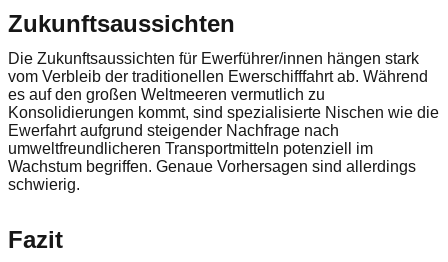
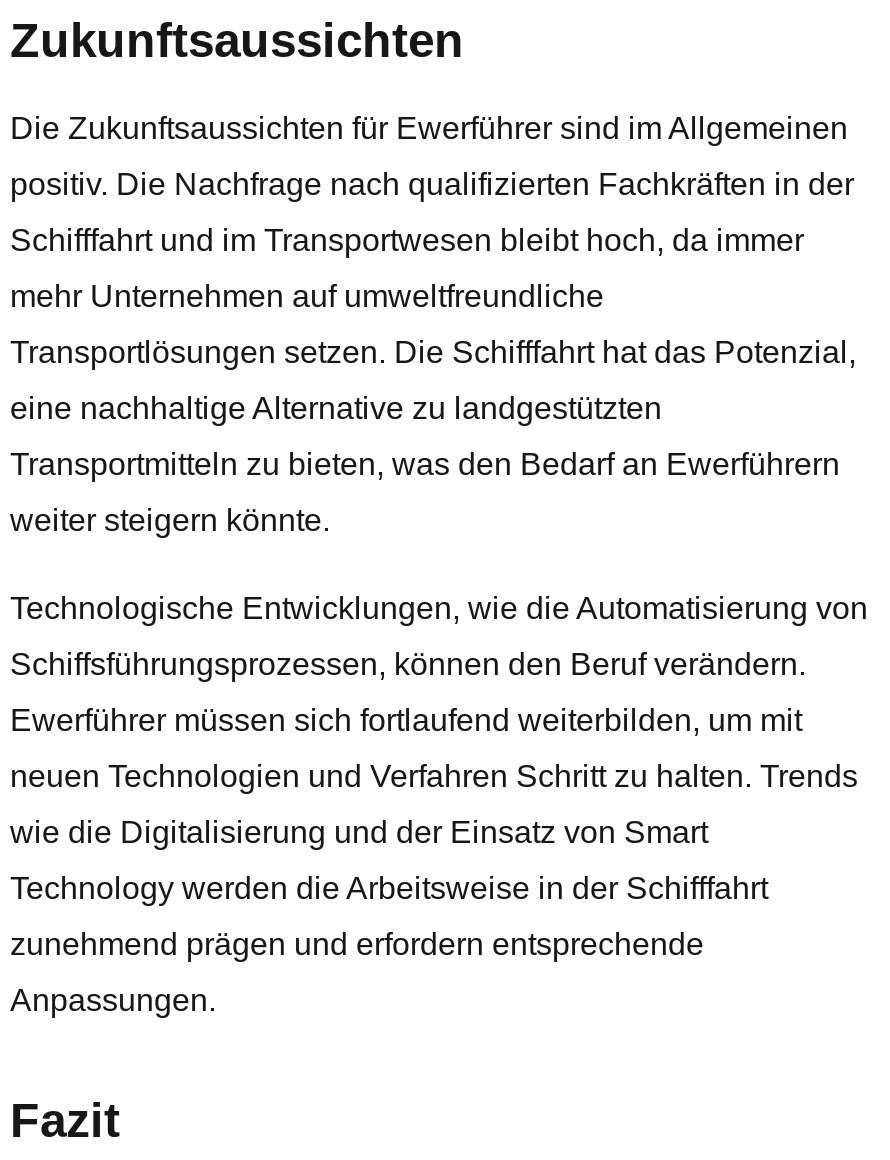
[8,50,439,193] Die Zukunftsaussichten für Ewerführer/innen hängen stark | vom Verbleib der traditionellen Ewerschifffahrt ab. Während | es auf den großen Weltmeeren vermutlich zu | Konsolidierungen kommt, sind spezialisierte Nischen wie die | Ewerfahrt aufgrund steigender Nachfrage nach | umweltfreundlicheren Transportmitteln potenziell im | Wachstum begriffen. Genaue Vorhersagen sind allerdings | schwierig. -> [10,111,868,1017] Die Zukunftsaussichten für Ewerführer sind im Allgemeinen | positiv. Die Nachfrage nach qualifizierten Fachkräften in der | Schifffahrt und im Transportwesen bleibt hoch, da immer | mehr Unternehmen auf umweltfreundliche | Transportlösungen setzen. Die Schifffahrt hat das Potenzial, | eine nachhaltige Alternative zu landgestützten | Transportmitteln zu bieten, was den Bedarf an Ewerführern | weiter steigern könnte. | Technologische Entwicklungen, wie die Automatisierung von | Schiffsführungsprozessen, können den Beruf verändern. | Ewerführer müssen sich fortlaufend weiterbilden, um mit | neuen Technologien und Verfahren Schritt zu halten. Trends | wie die Digitalisierung und der Einsatz von Smart | Technology werden die Arbeitsweise in der Schifffahrt | zunehmend prägen und erfordern entsprechende | Anpassungen.

